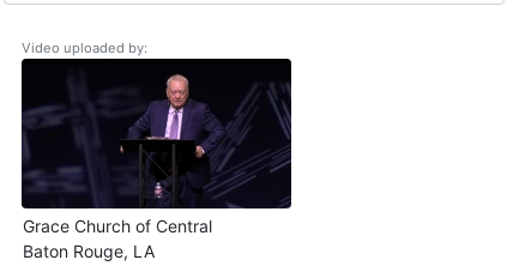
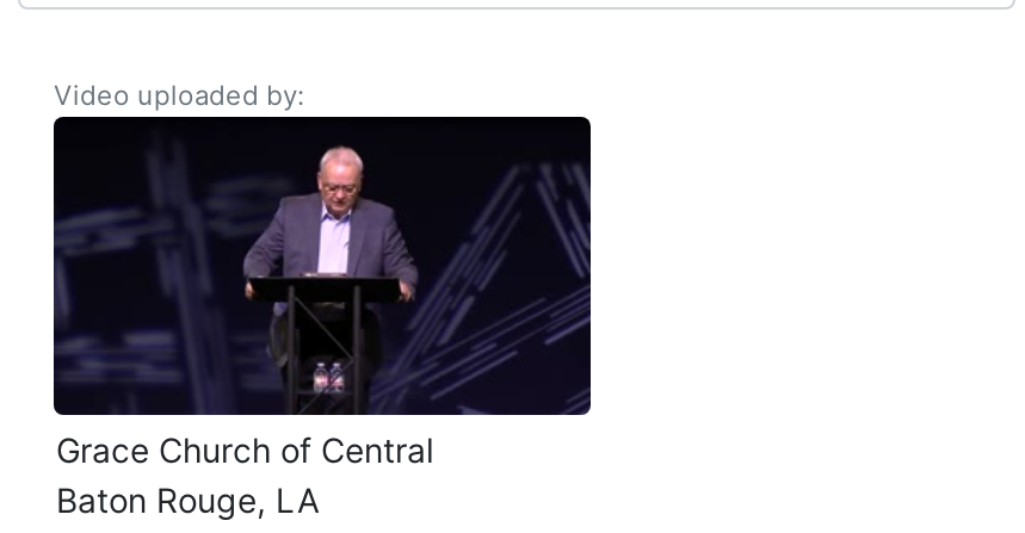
[117,73,219,206] [image] -> [242,145,447,413] [image]

